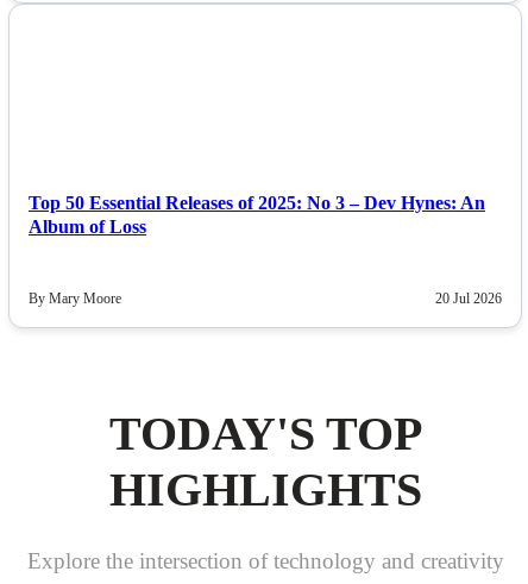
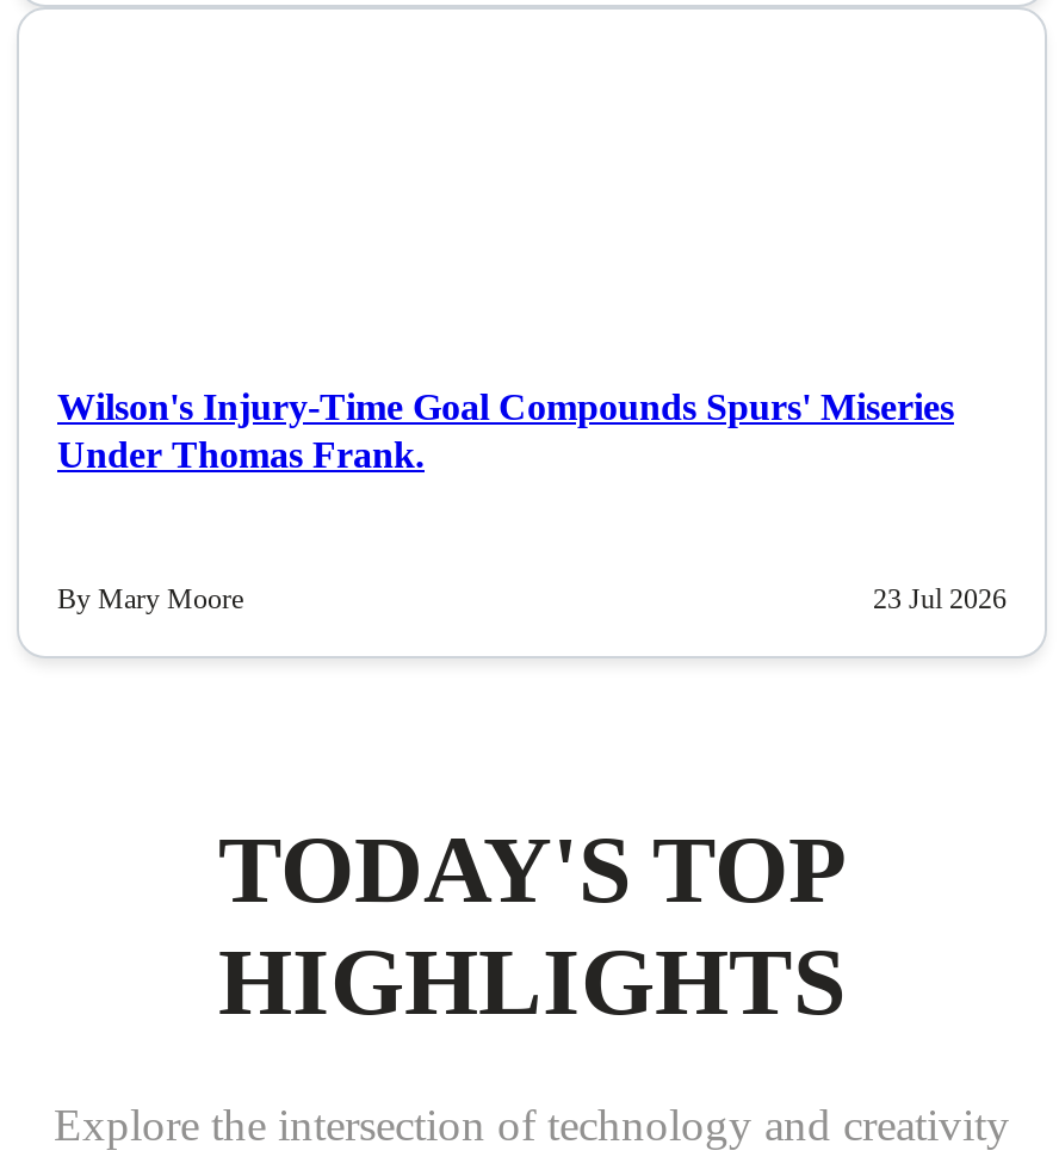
[29,193,485,237] Top 50 Essential Releases of 2025: No 3 – Dev Hynes: An | Album of Loss -> [57,387,954,475] Wilson's Injury-Time Goal Compounds Spurs' Miseries | Under Thomas Frank.
[435,290,502,306] 20 Jul 2026 -> [873,581,1007,615] 23 Jul 2026

